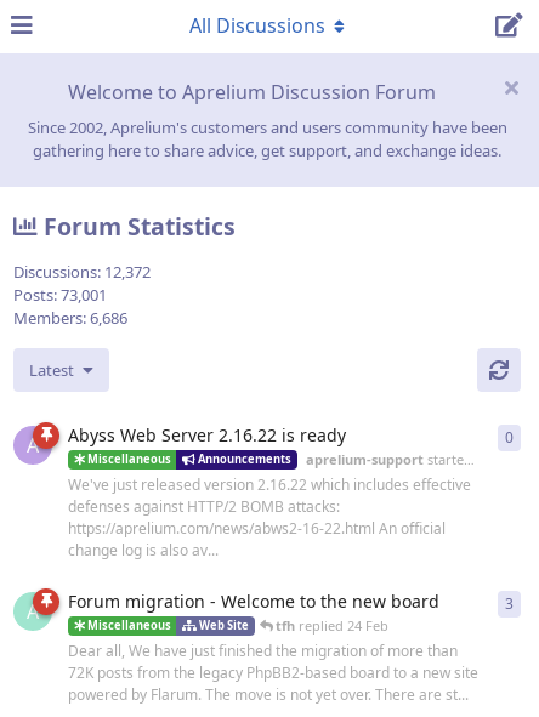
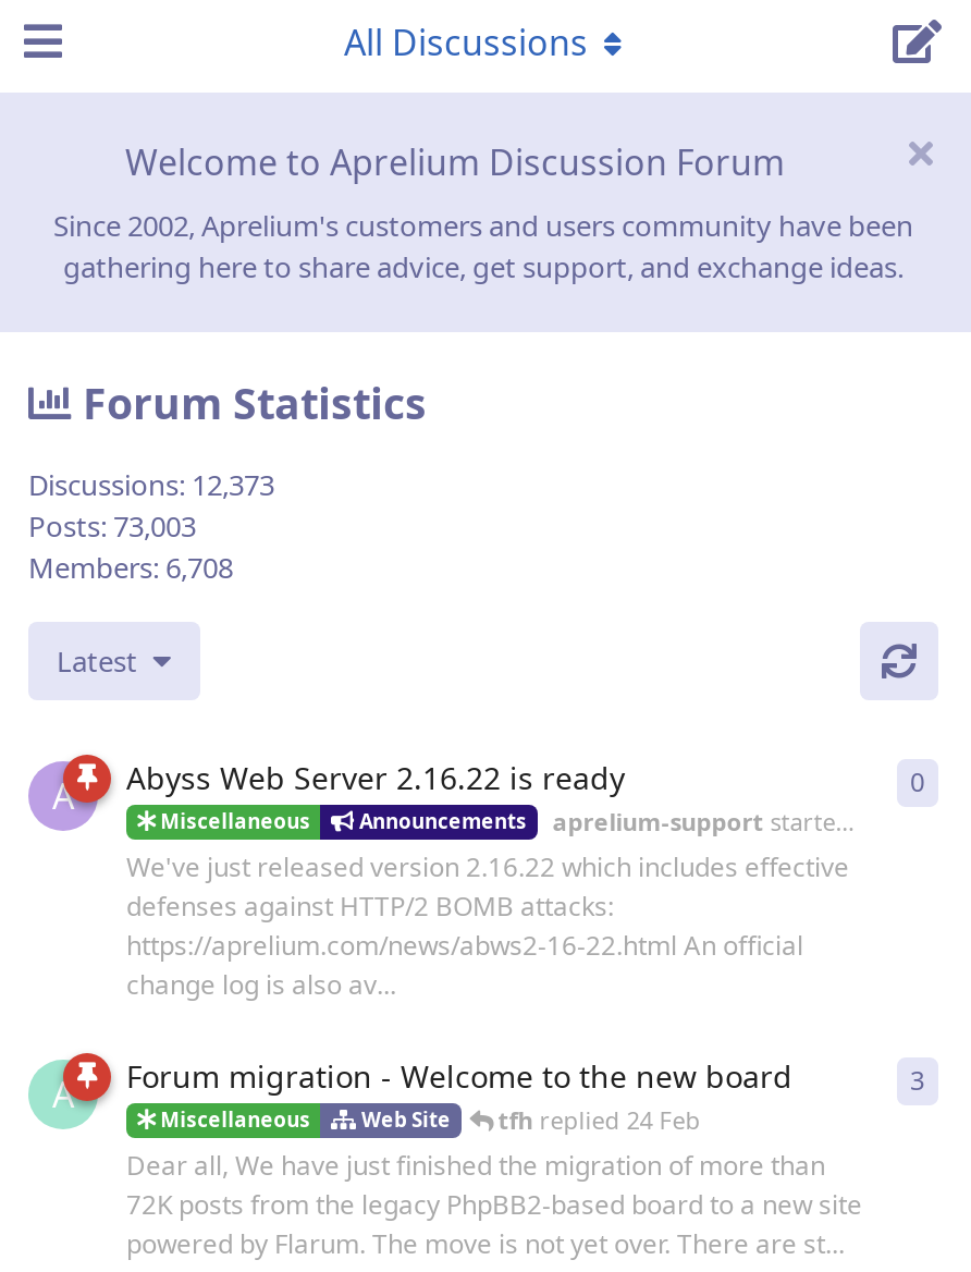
[13,261,151,283] Discussions: 12,372 -> [28,465,274,505] Discussions: 12,373
[13,284,107,306] Posts: 73,001 -> [28,507,196,546] Posts: 73,003
[13,307,127,329] Members: 6,686 -> [28,548,233,587] Members: 6,708

